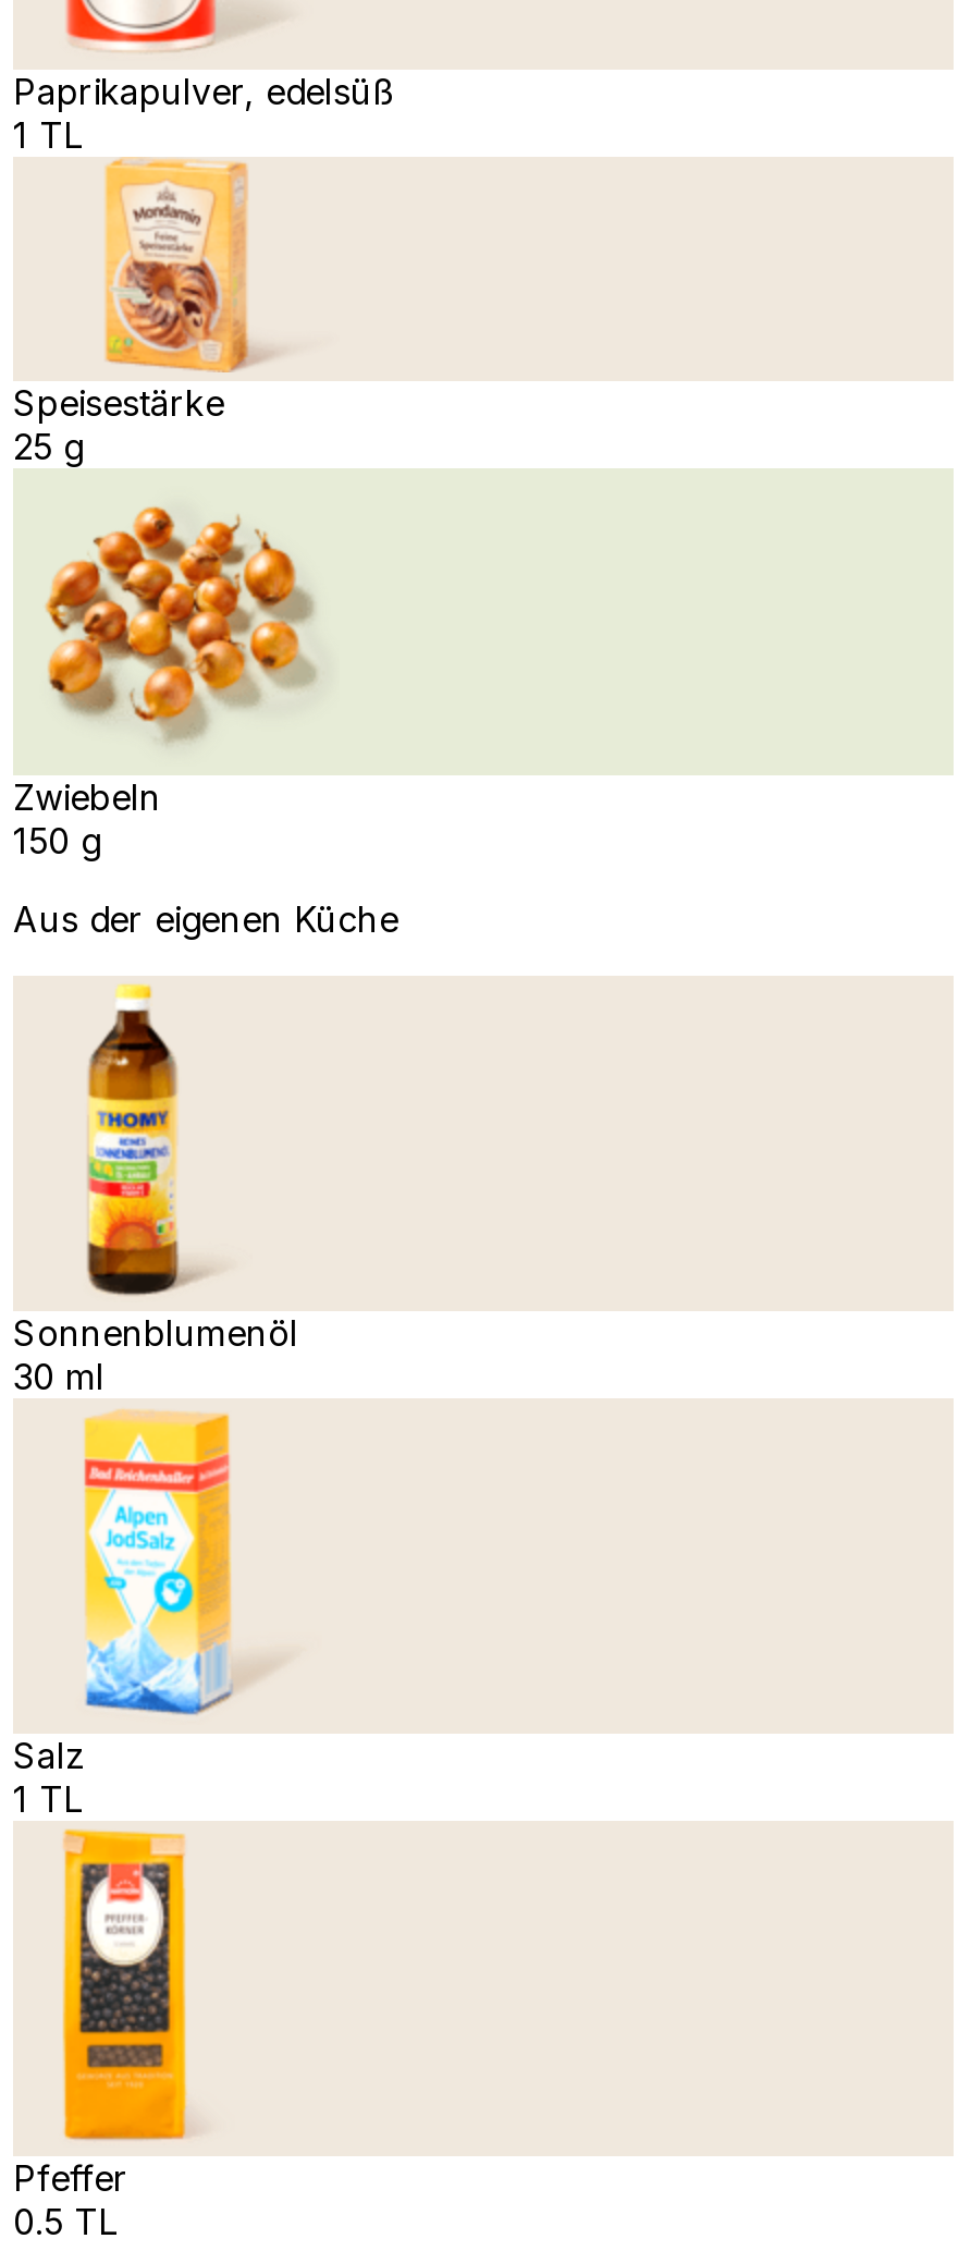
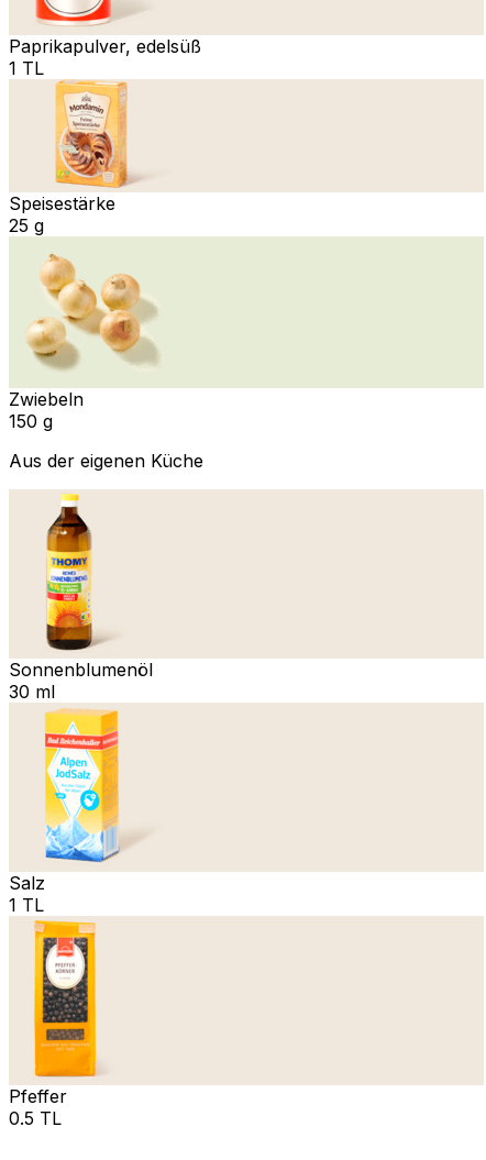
[44,505,318,745] [image] -> [26,253,161,372] [image]

